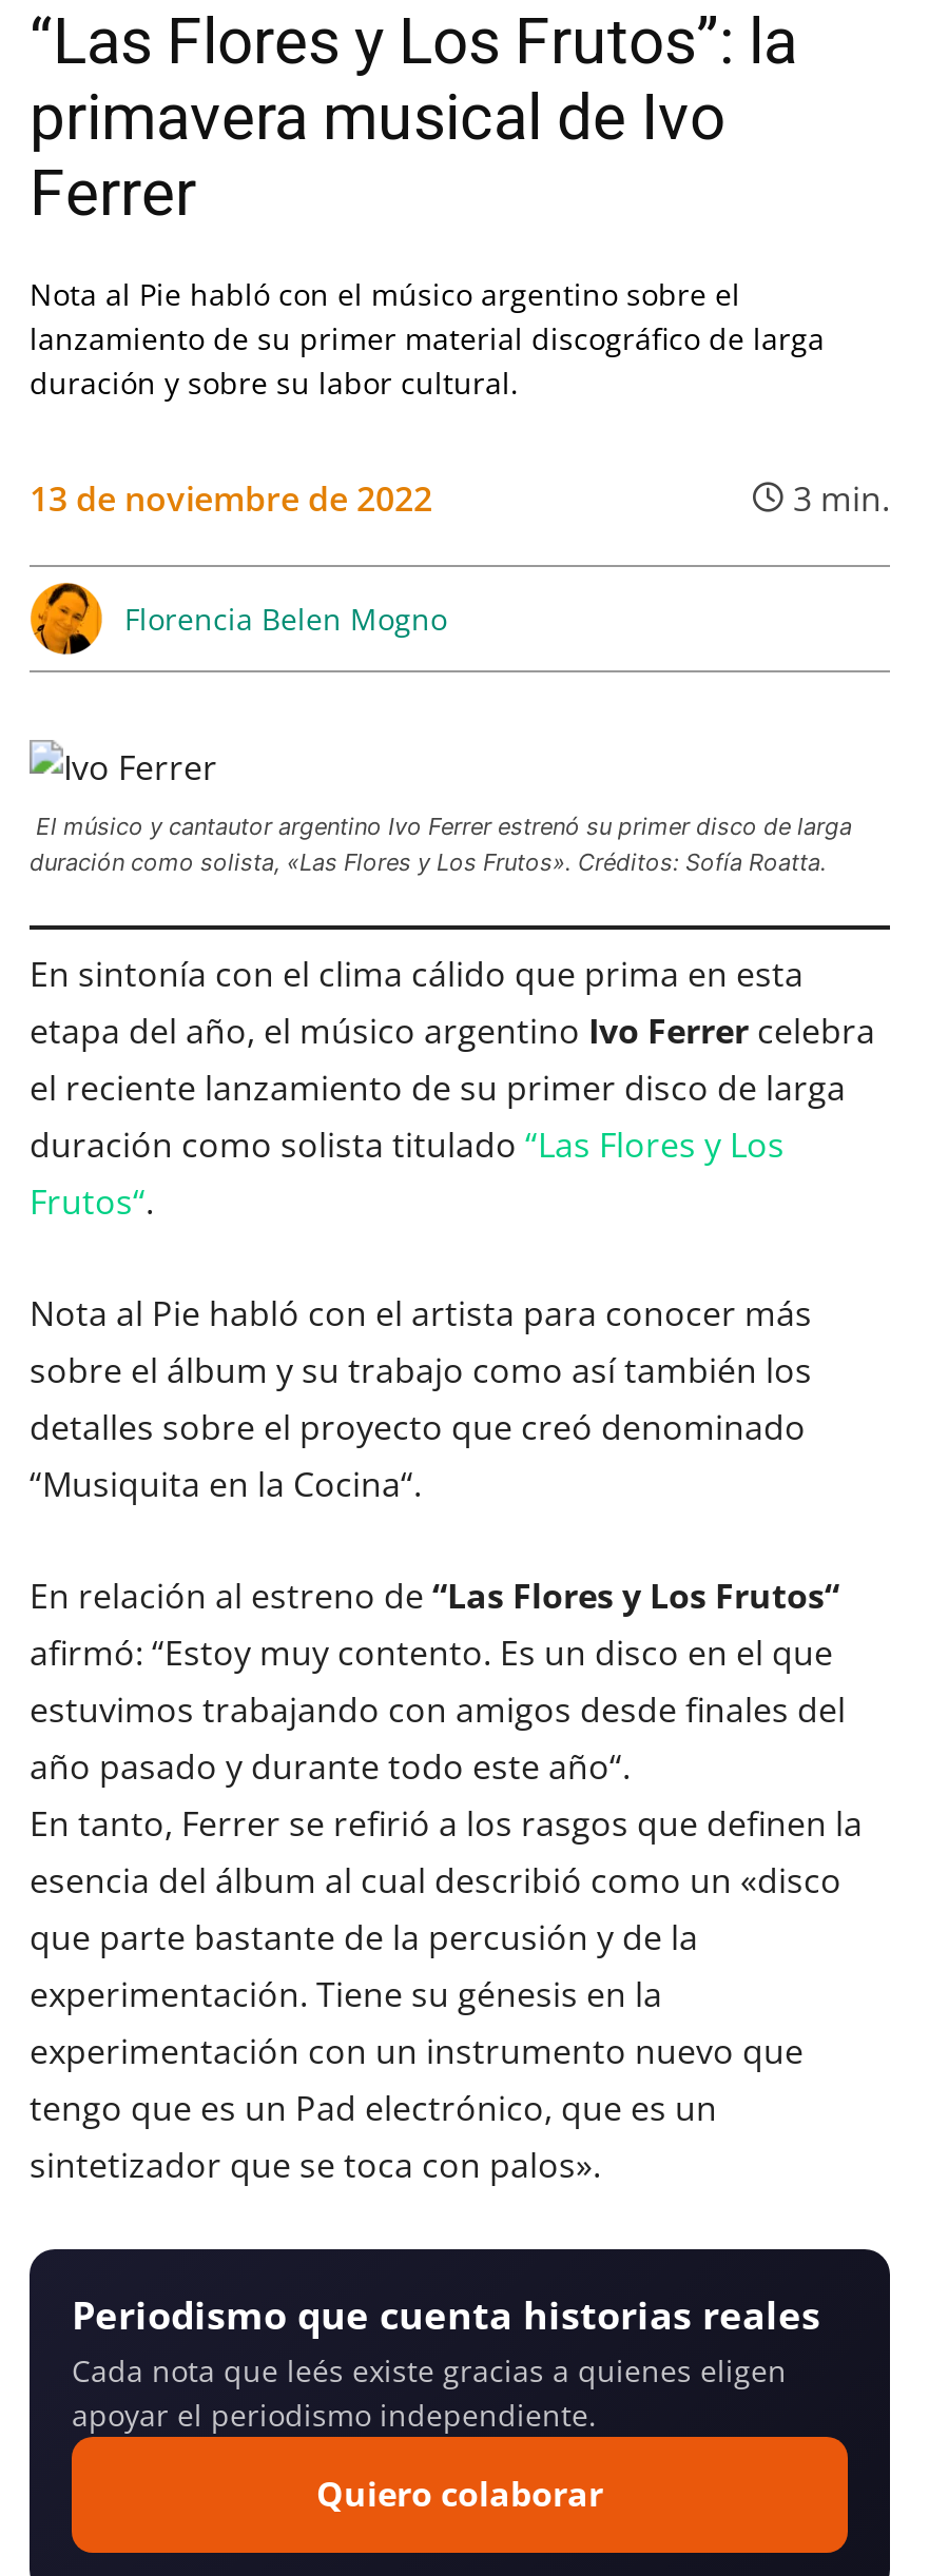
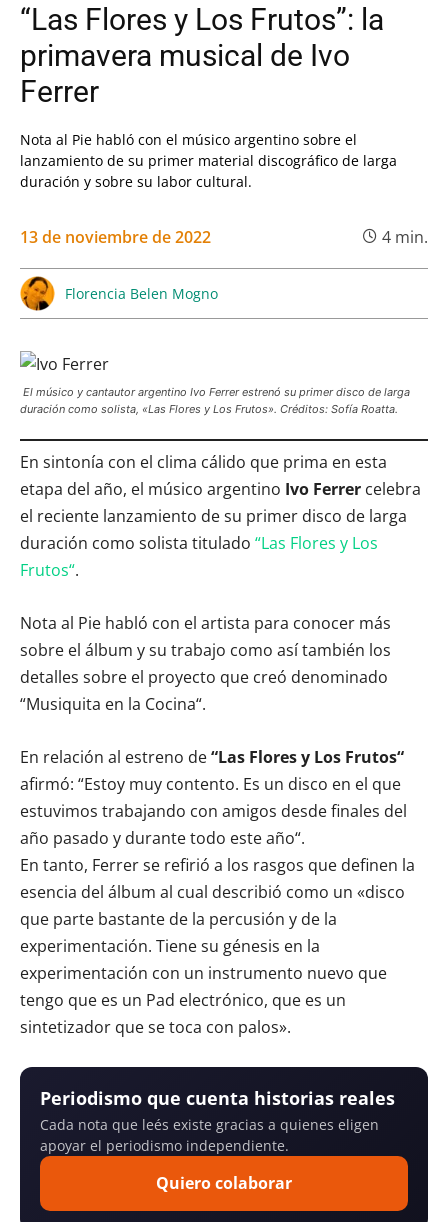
[793,477,890,523] 3 min. -> [382,226,428,248] 4 min.

